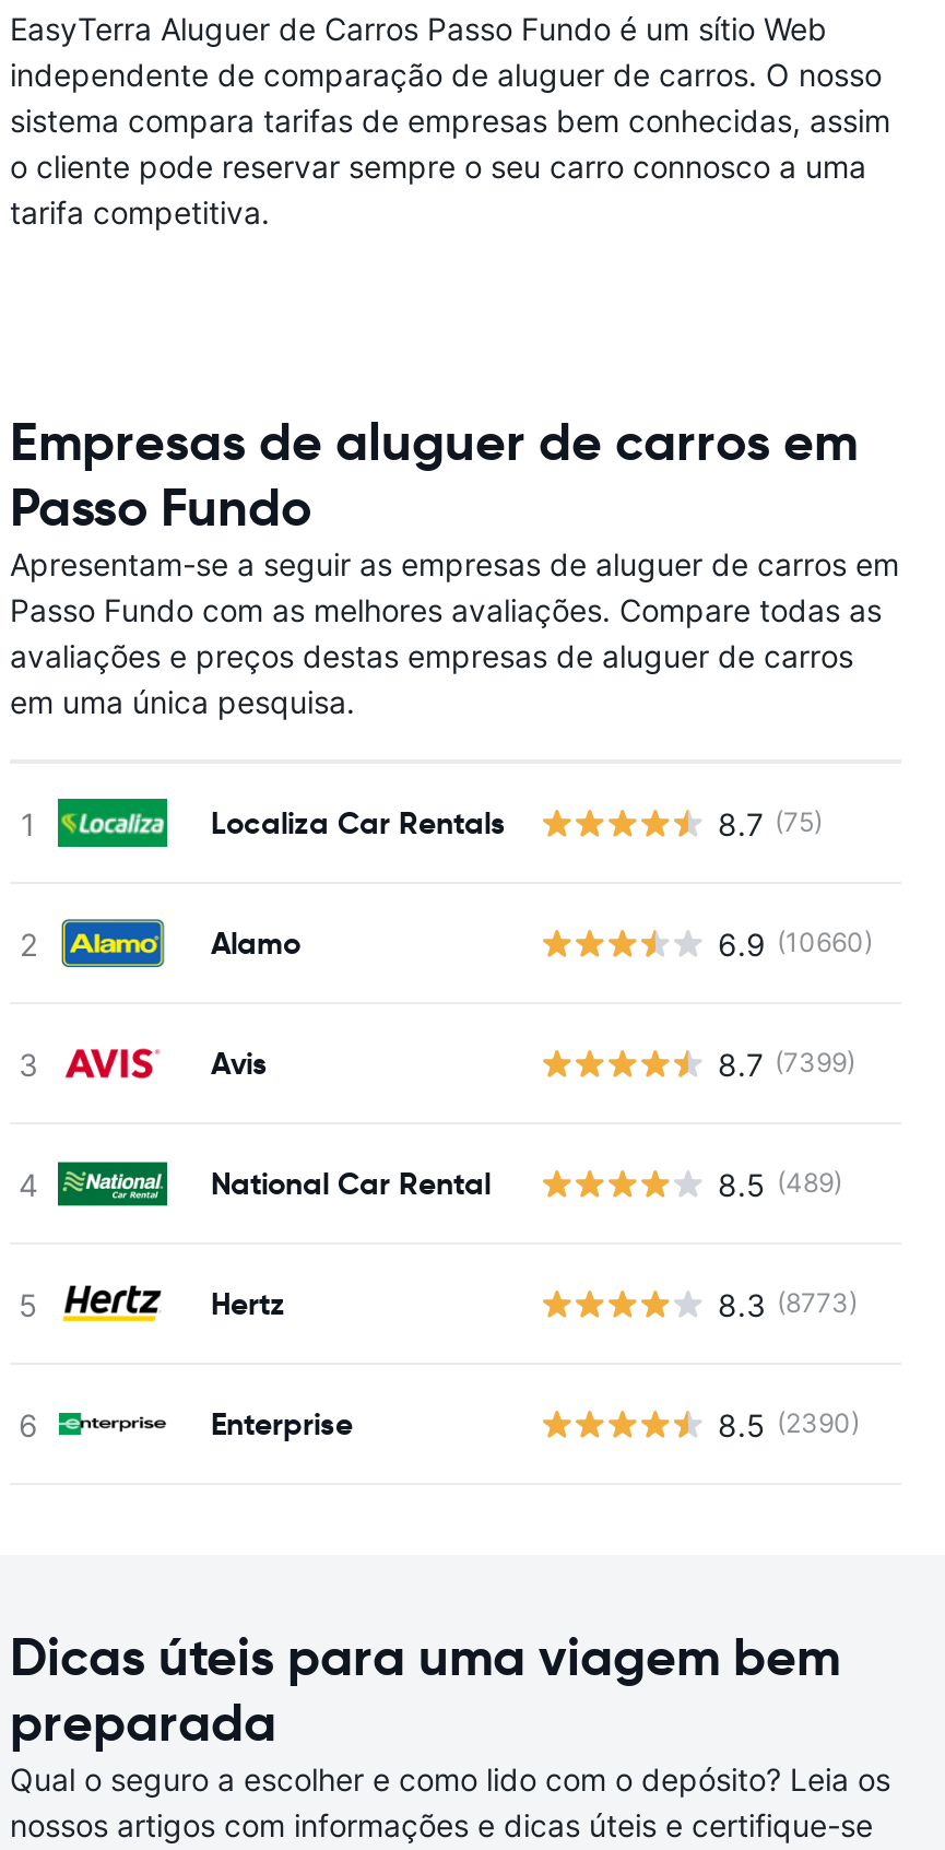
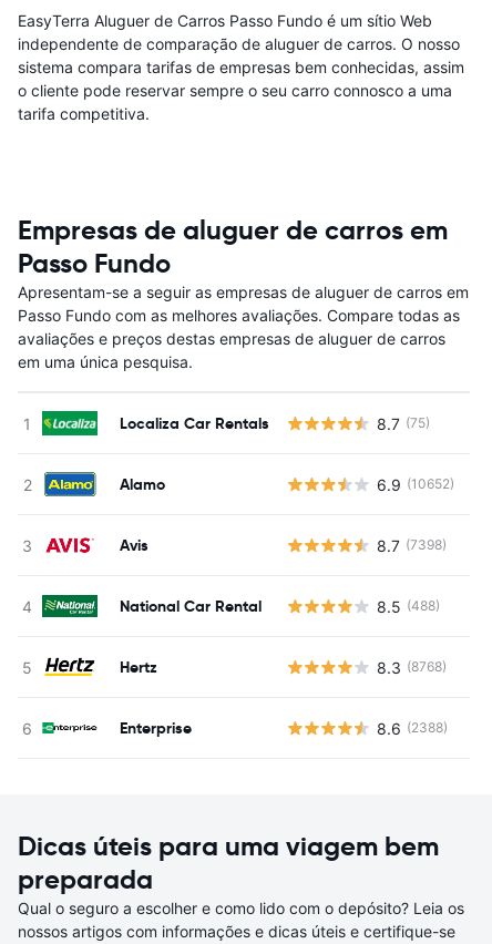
[718,924,873,962] 6.9 (10660) -> [377,475,454,494] 6.9 (10652)
[718,1045,855,1082] 8.7 (7399) -> [377,536,447,555] 8.7 (7398)
[718,1165,842,1202] 8.5 (489) -> [377,597,440,615] 8.5 (488)
[718,1285,858,1322] 8.3 (8773) -> [377,658,447,676] 8.3 (8768)
[718,1405,860,1442] 8.5 (2390) -> [377,719,448,737] 8.6 (2388)

